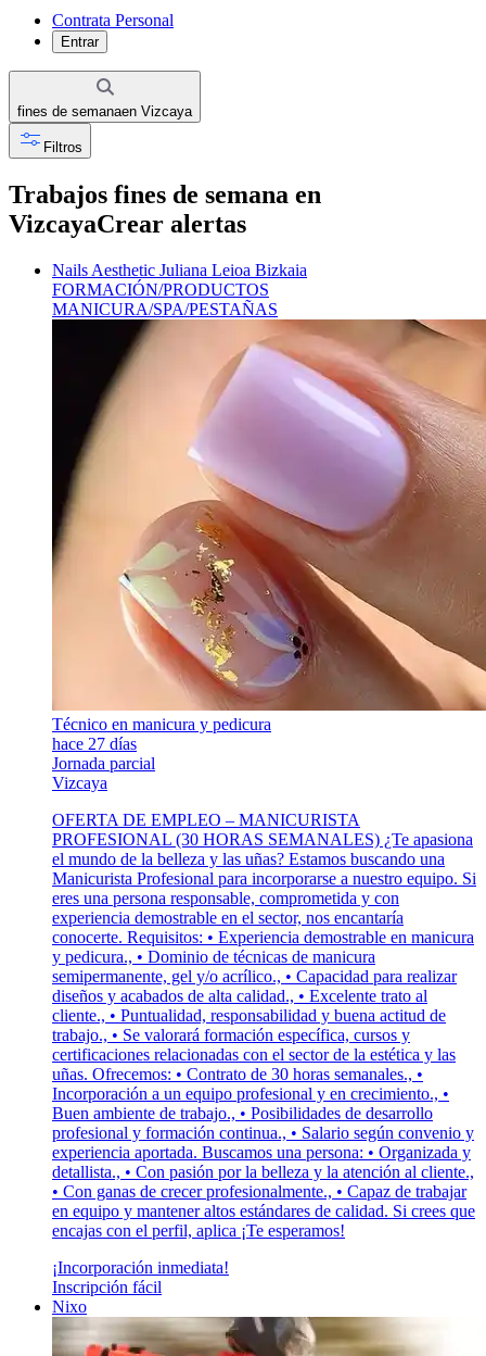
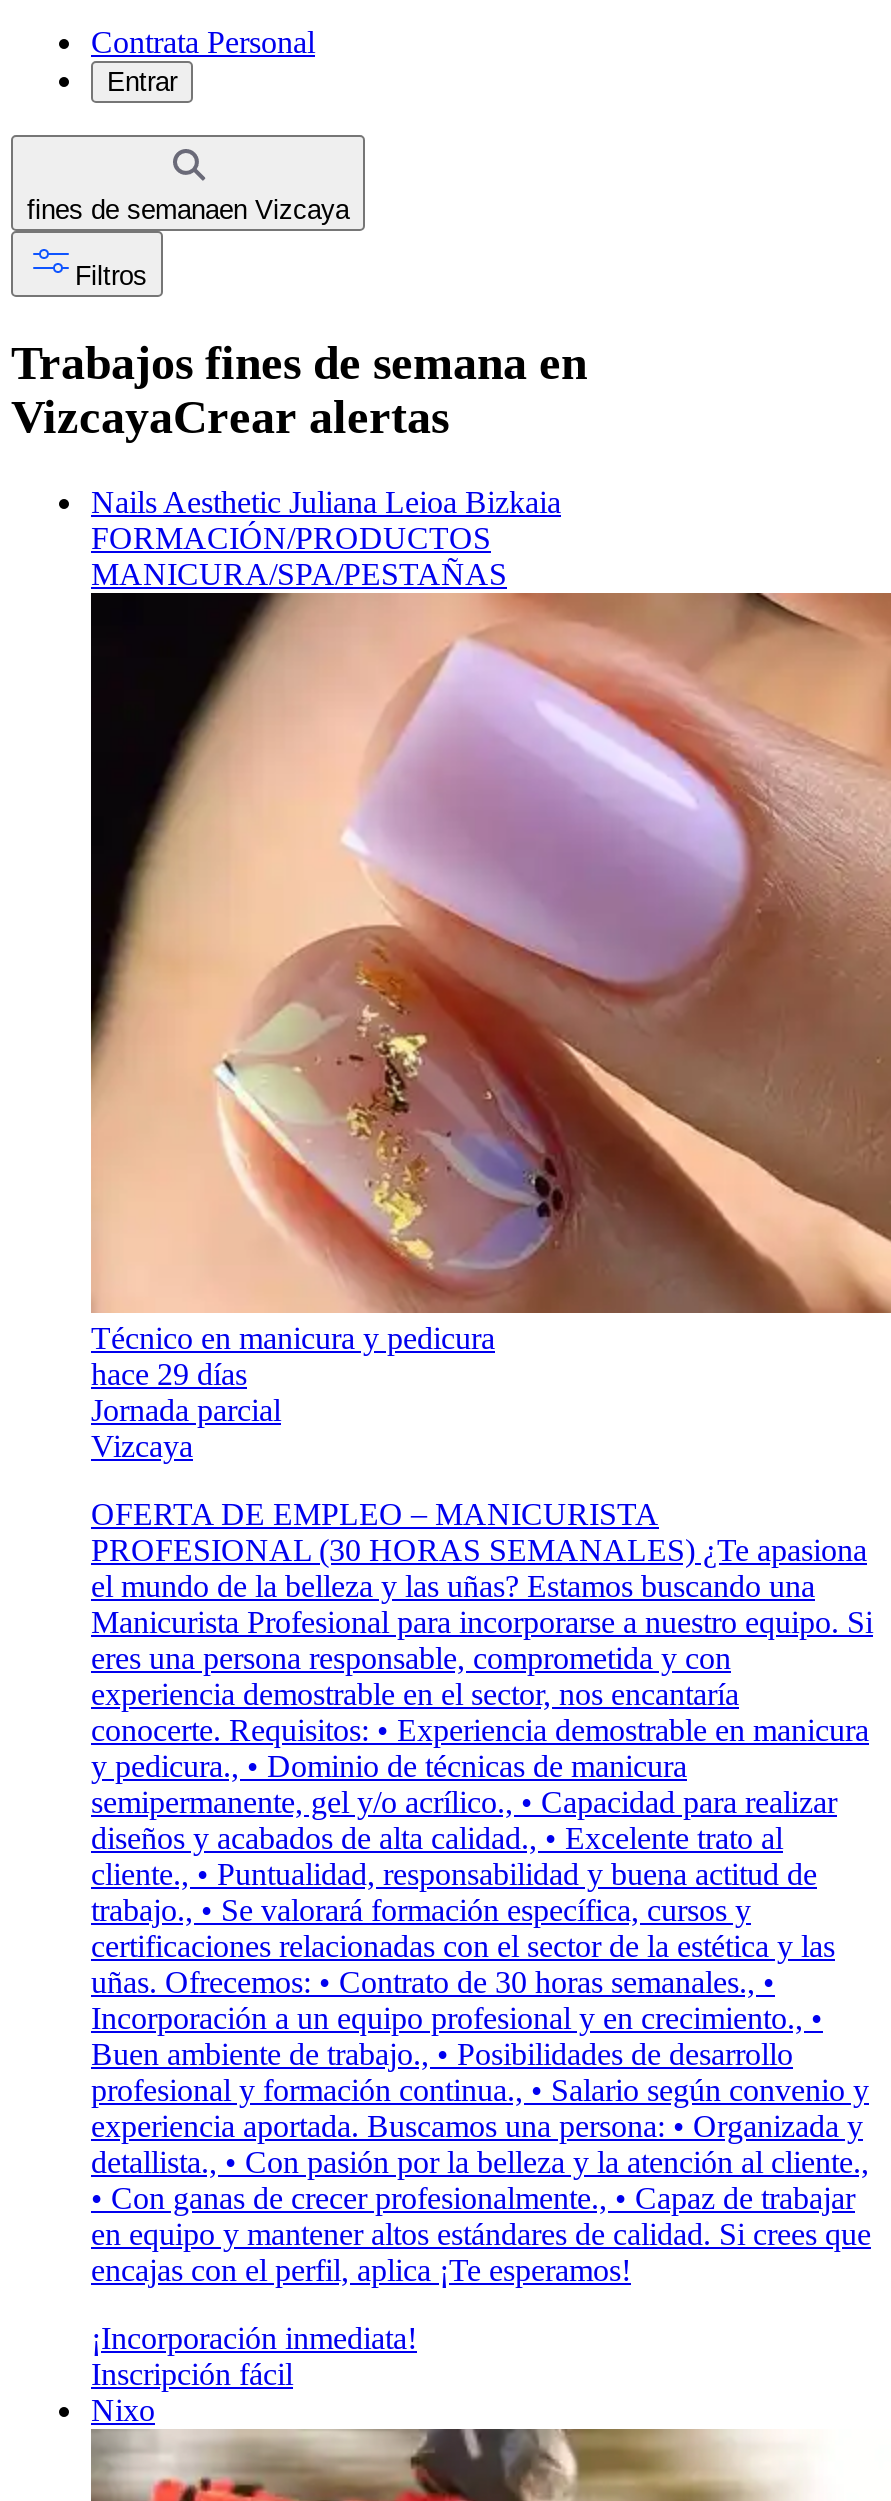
[52,734,137,753] hace 27 días -> [91,1357,247,1391] hace 29 días

